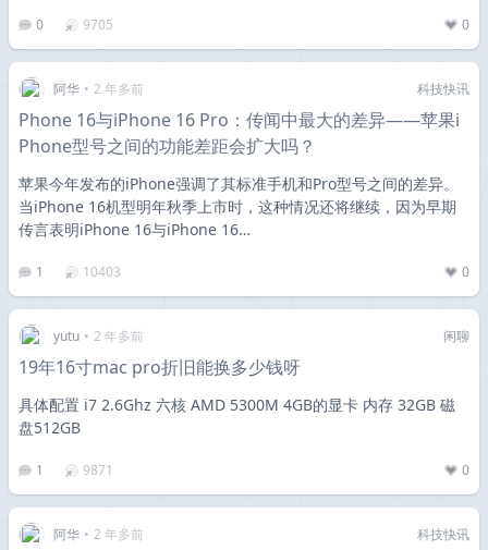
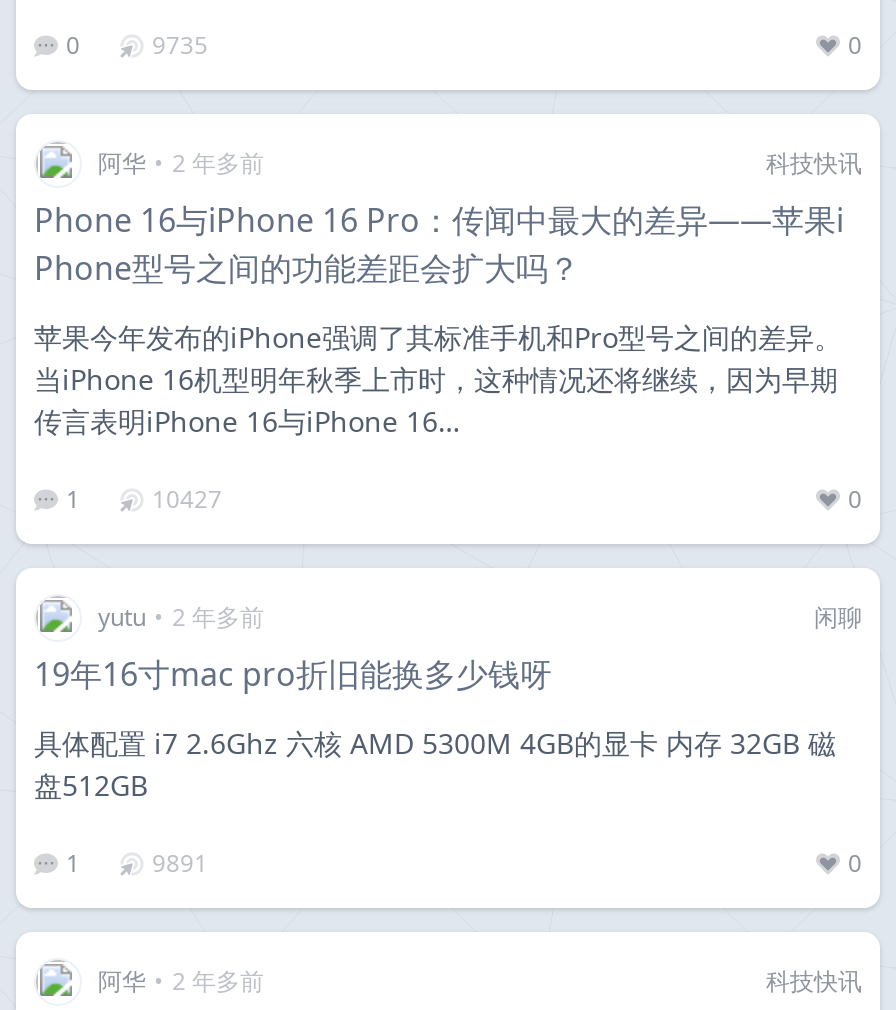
[83,15,113,34] 9705 -> [152,28,208,62] 9735
[83,262,121,281] 10403 -> [152,482,222,516] 10427
[83,460,113,479] 9871 -> [152,846,208,880] 9891

